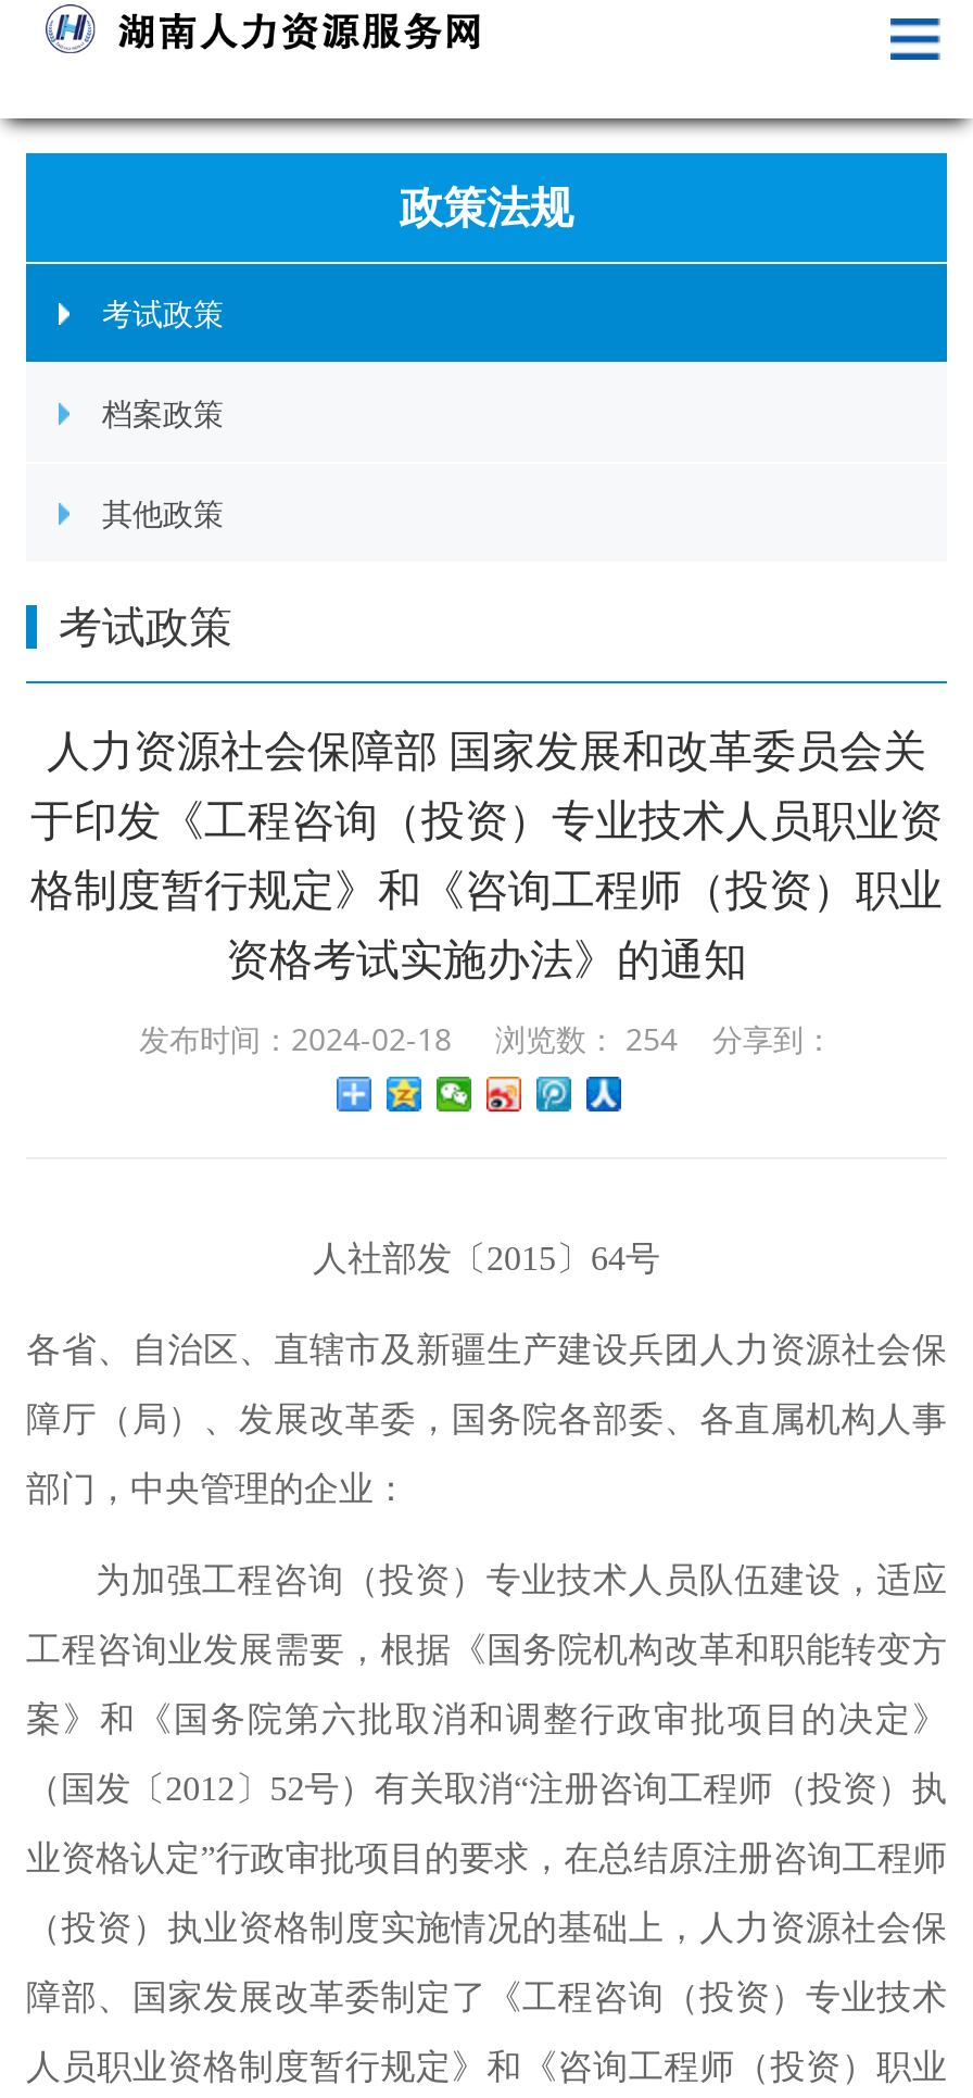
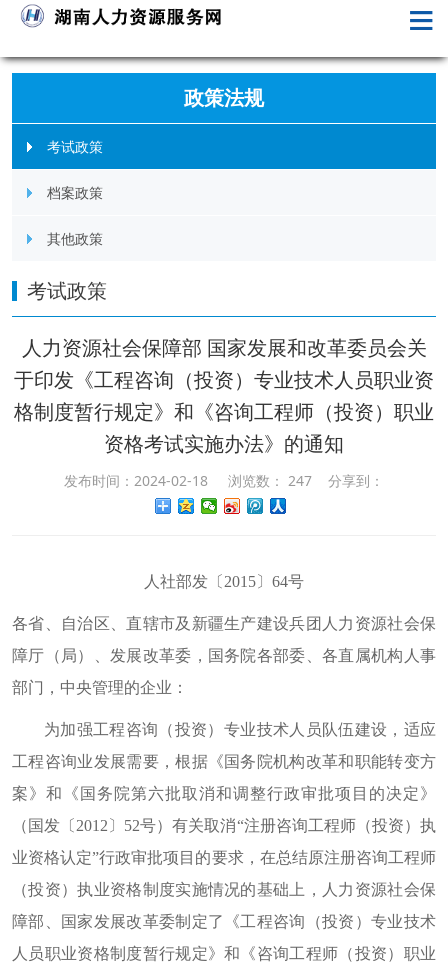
[139,1018,834,1059] 发布时间：2024-02-18 浏览数：254分享到： -> [64,471,384,490] 发布时间：2024-02-18 浏览数：247分享到：

